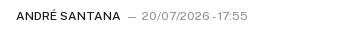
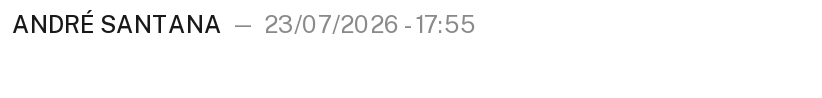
[16,9,248,23] ANDRÉ SANTANA 20/07/2026 - 17:55 -> [12,10,476,38] ANDRÉ SANTANA 23/07/2026 - 17:55

